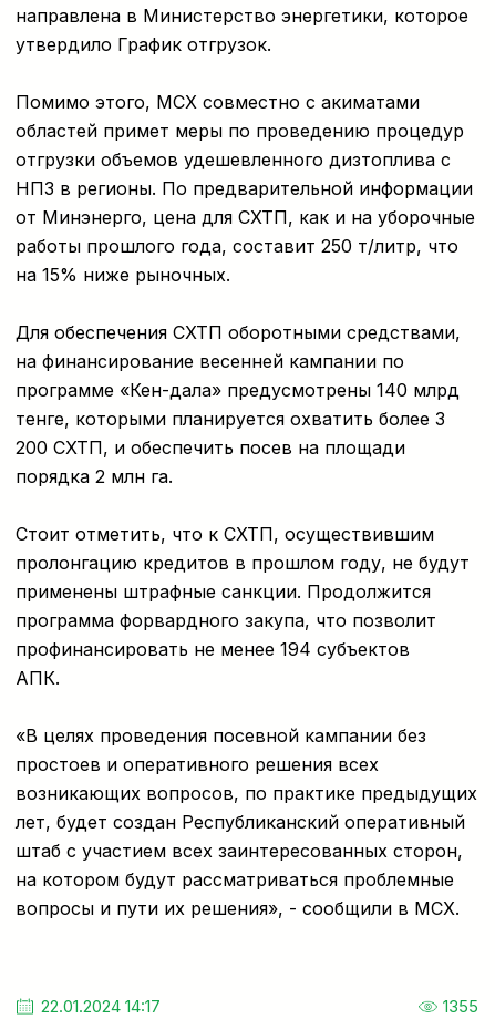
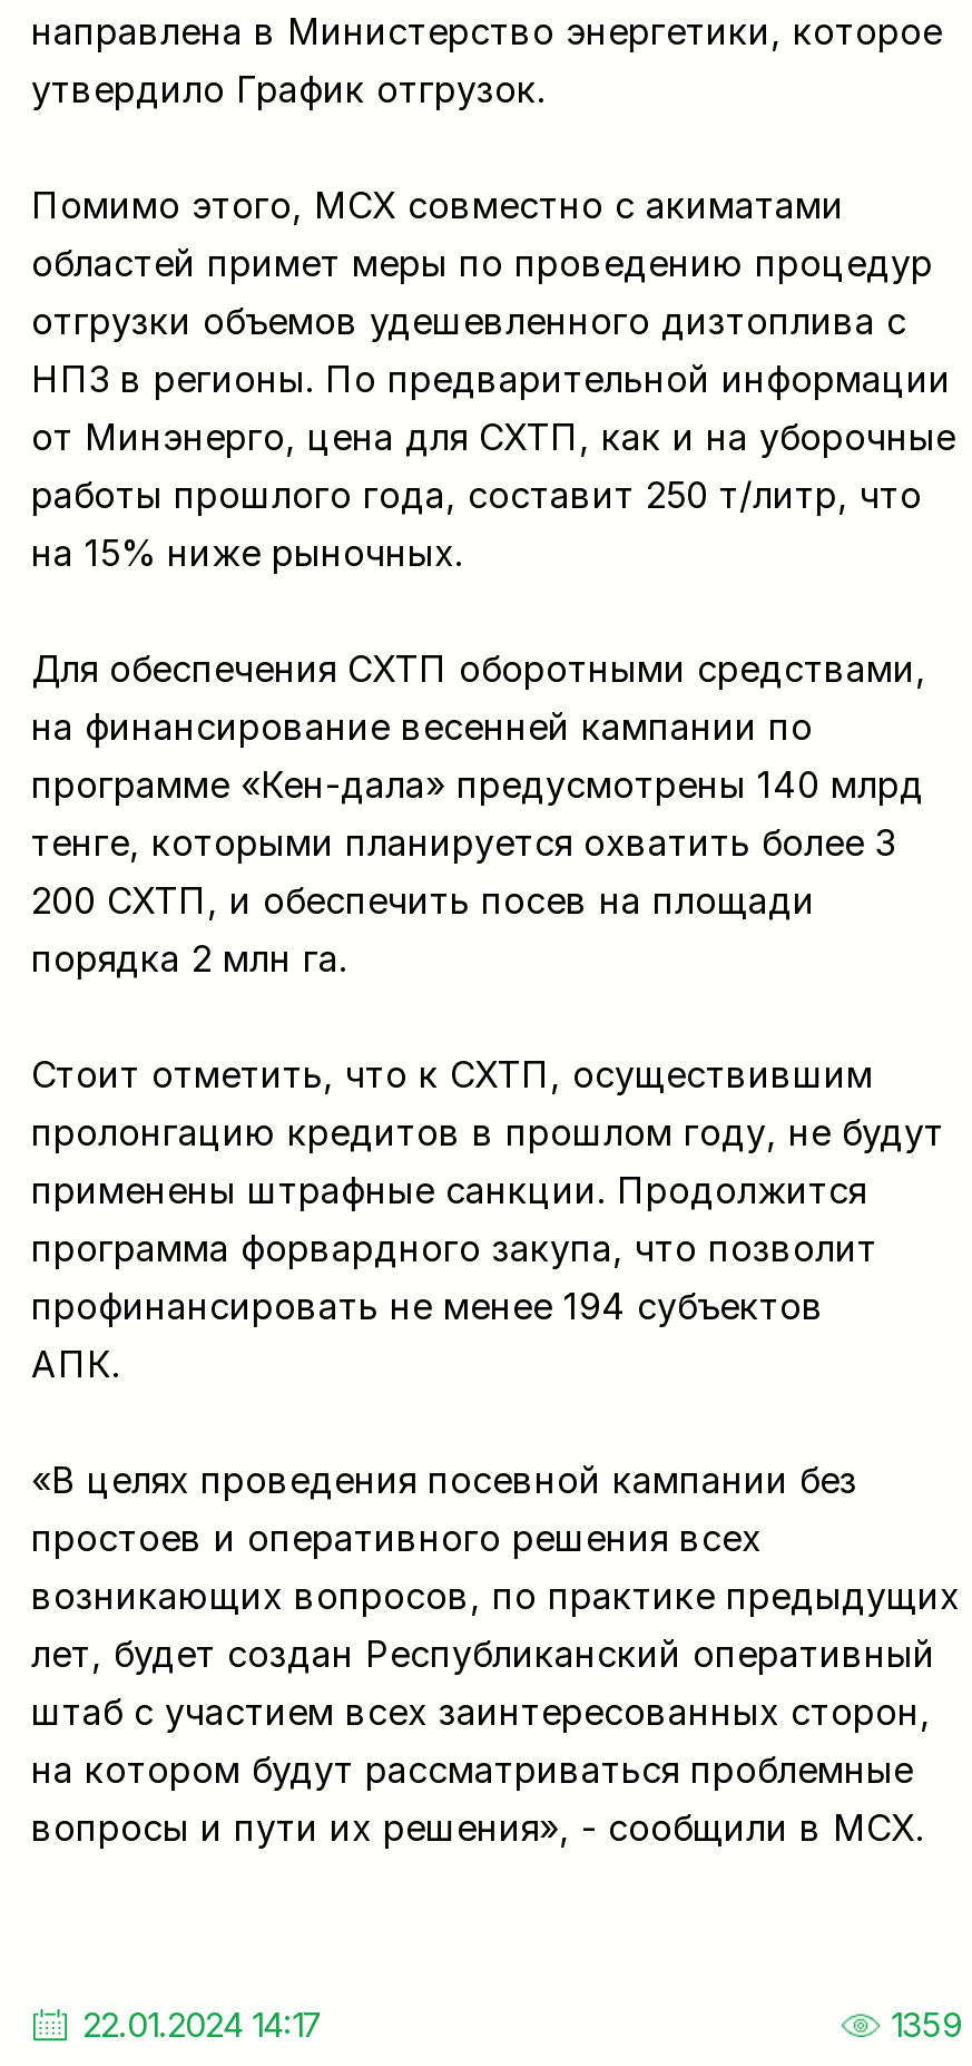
[443,996,478,1017] 1355 -> [891,2004,962,2046] 1359

